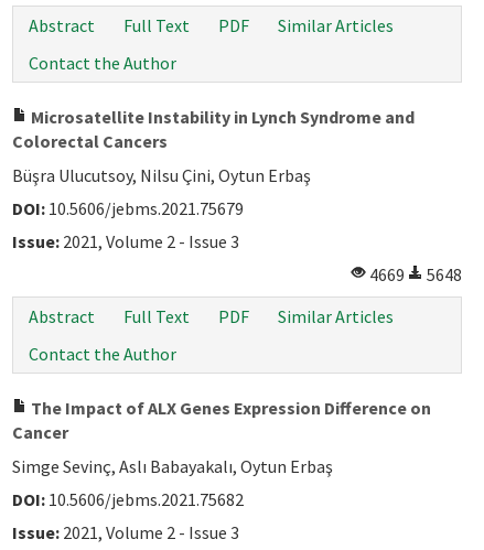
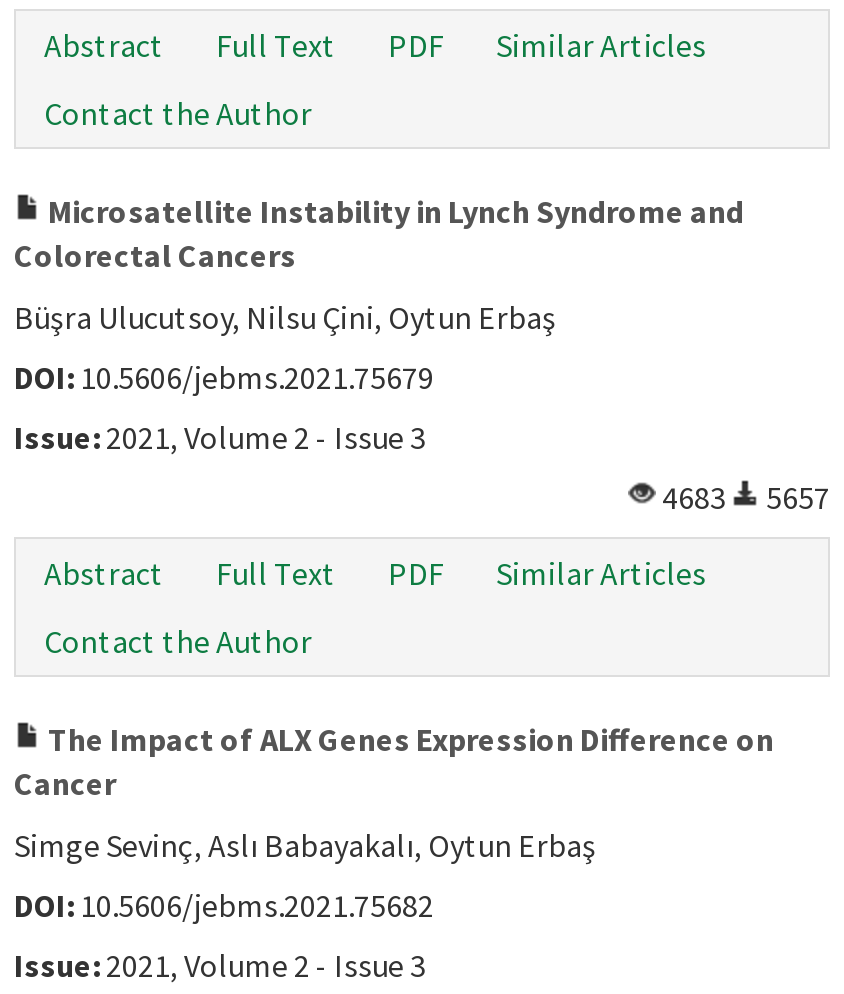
[366,263,408,285] 4669 -> [656,477,732,517] 4683
[423,263,462,285] 5648 -> [760,477,830,517] 5657

